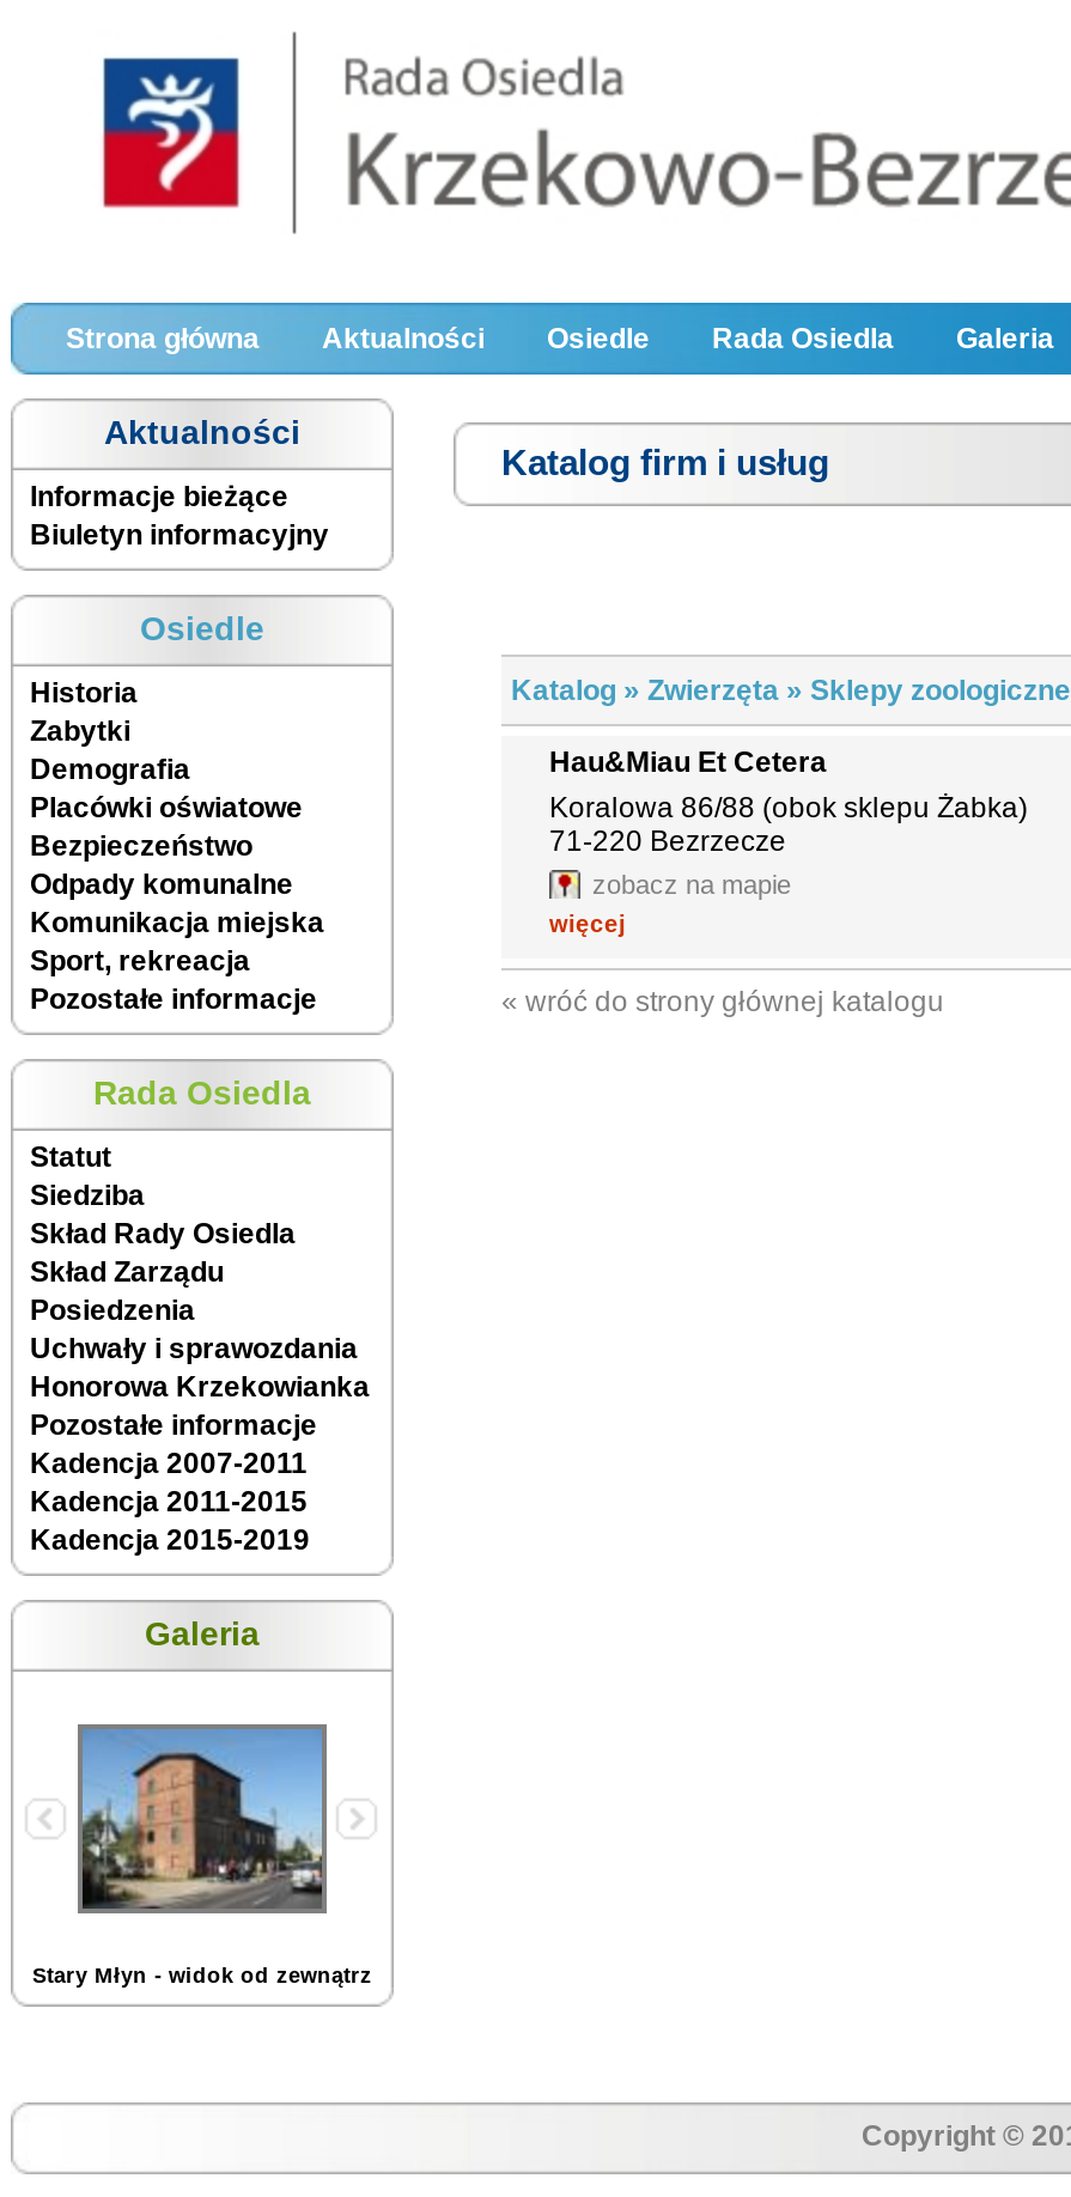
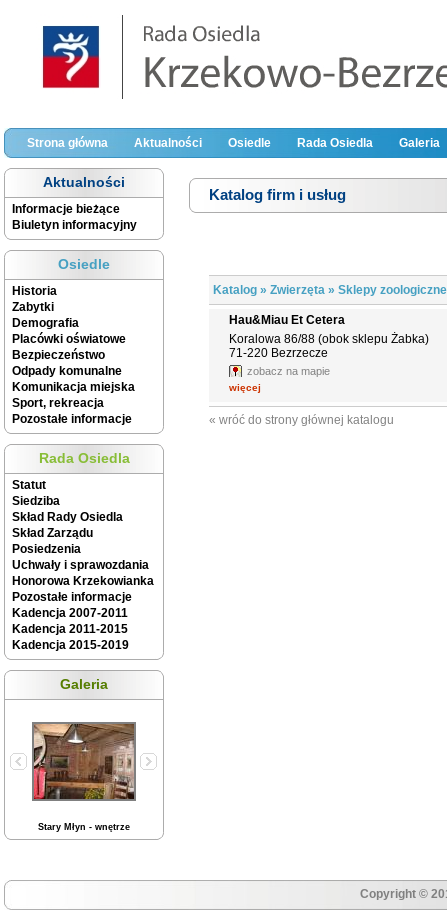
[32,1727,372,1988] [image] | Stary Młyn - widok od zewnątrz -> [33,723,135,832] [image] | Stary Młyn - wnętrze

